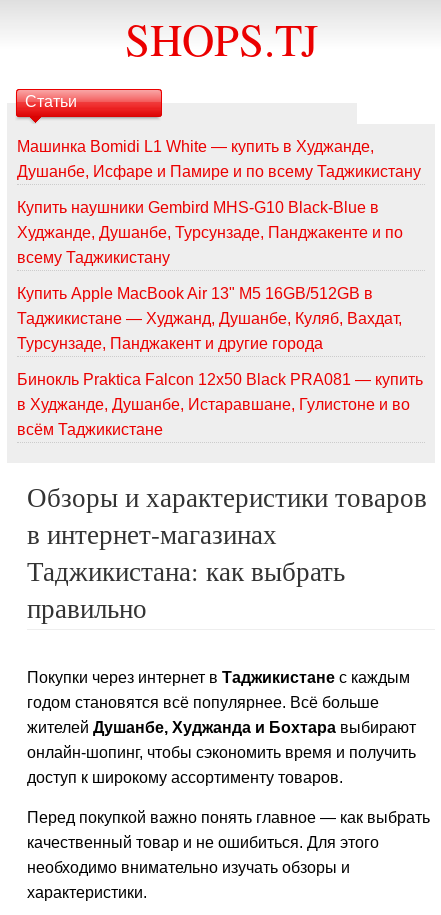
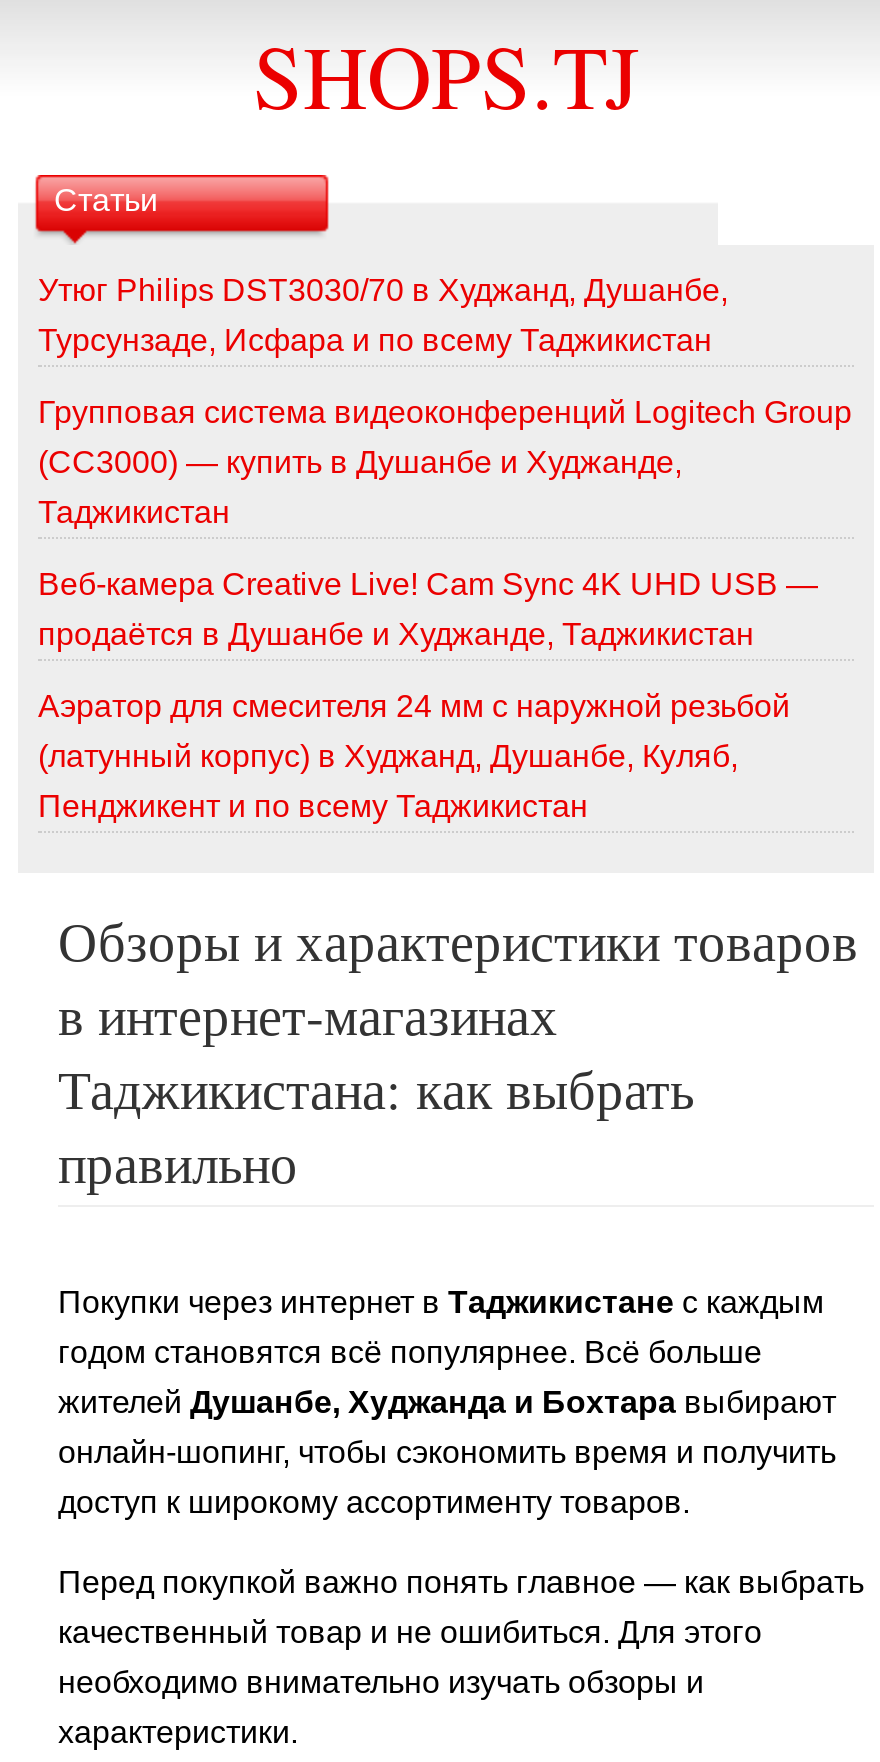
[17,138,423,438] Машинка Bomidi L1 White — купить в Худжанде, | Душанбе, Исфаре и Памире и по всему Таджикистану | Купить наушники Gembird MHS-G10 Black-Blue в | Худжанде, Душанбе, Турсунзаде, Панджакенте и по | всему Таджикистану | Купить Apple MacBook Air 13" M5 16GB/512GB в | Таджикистане — Худжанд, Душанбе, Куляб, Вахдат, | Турсунзаде, Панджакент и другие города | Бинокль Praktica Falcon 12x50 Black PRA081 — купить | в Худжанде, Душанбе, Истаравшане, Гулистоне и во | всём Таджикистане -> [38,273,852,823] Утюг Philips DST3030/70 в Худжанд, Душанбе, | Турсунзаде, Исфара и по всему Таджикистан | Групповая система видеоконференций Logitech Group | (CC3000) — купить в Душанбе и Худжанде, | Таджикистан | Веб-камера Creative Live! Cam Sync 4K UHD USB — | продаётся в Душанбе и Худжанде, Таджикистан | Аэратор для смесителя 24 мм с наружной резьбой | (латунный корпус) в Худжанд, Душанбе, Куляб, | Пенджикент и по всему Таджикистан

